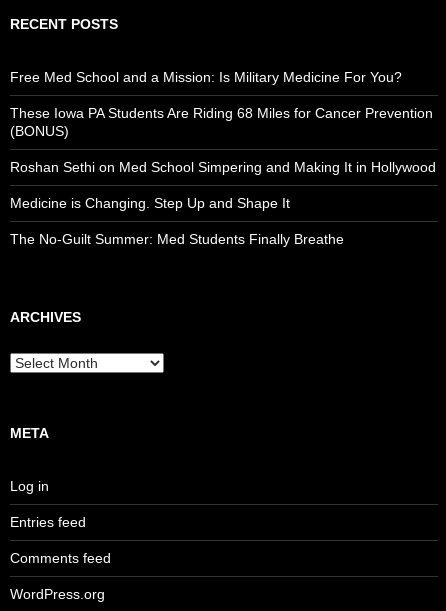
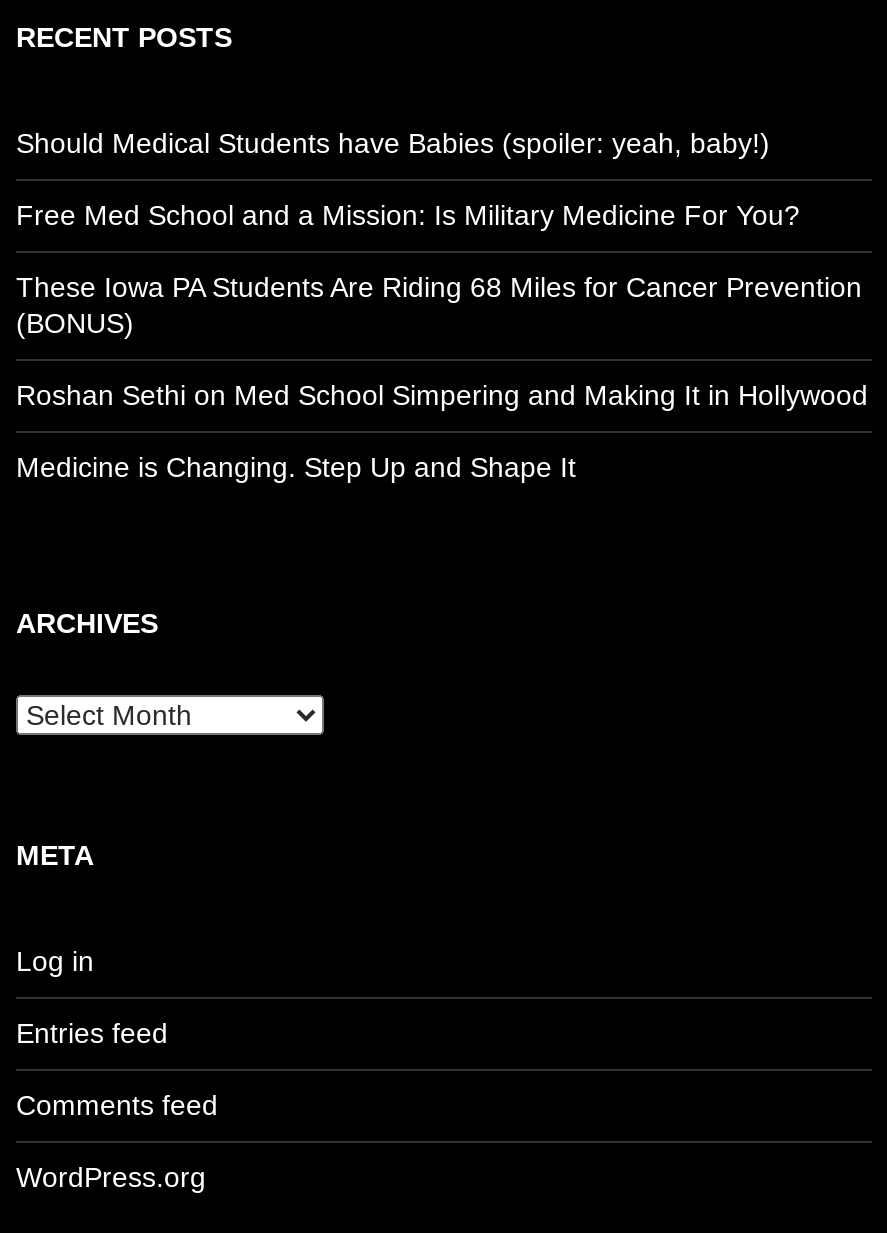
none -> [16,127,770,159] Should Medical Students have Babies (spoiler: yeah, baby!)
moved [10,69,436,211] -> [16,199,868,483]: Free Med School and a Mission: Is Military Medicine For You? | These Iowa PA Students Are Riding 68 Miles for Cancer Prevention | (BONUS) | Roshan Sethi on Med School Simpering and Making It in Hollywood | Medicine is Changing. Step Up and Shape It
[10,231,344,247] The No-Guilt Summer: Med Students Finally Breathe -> none

